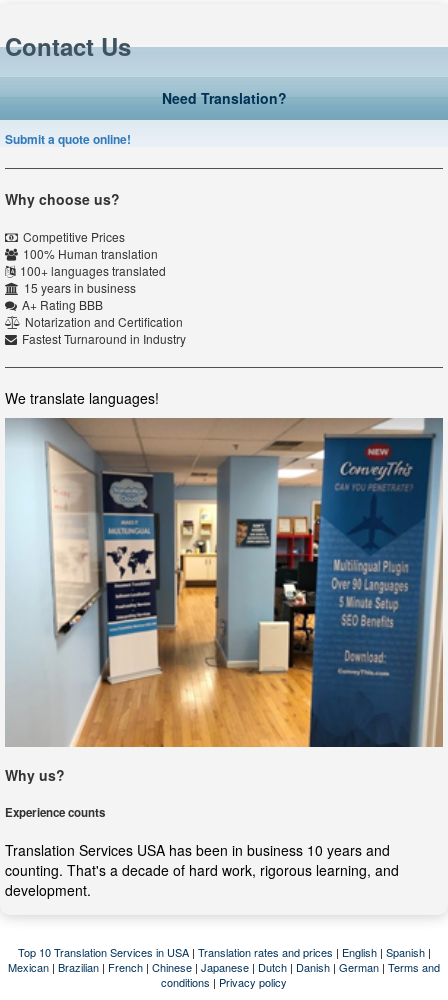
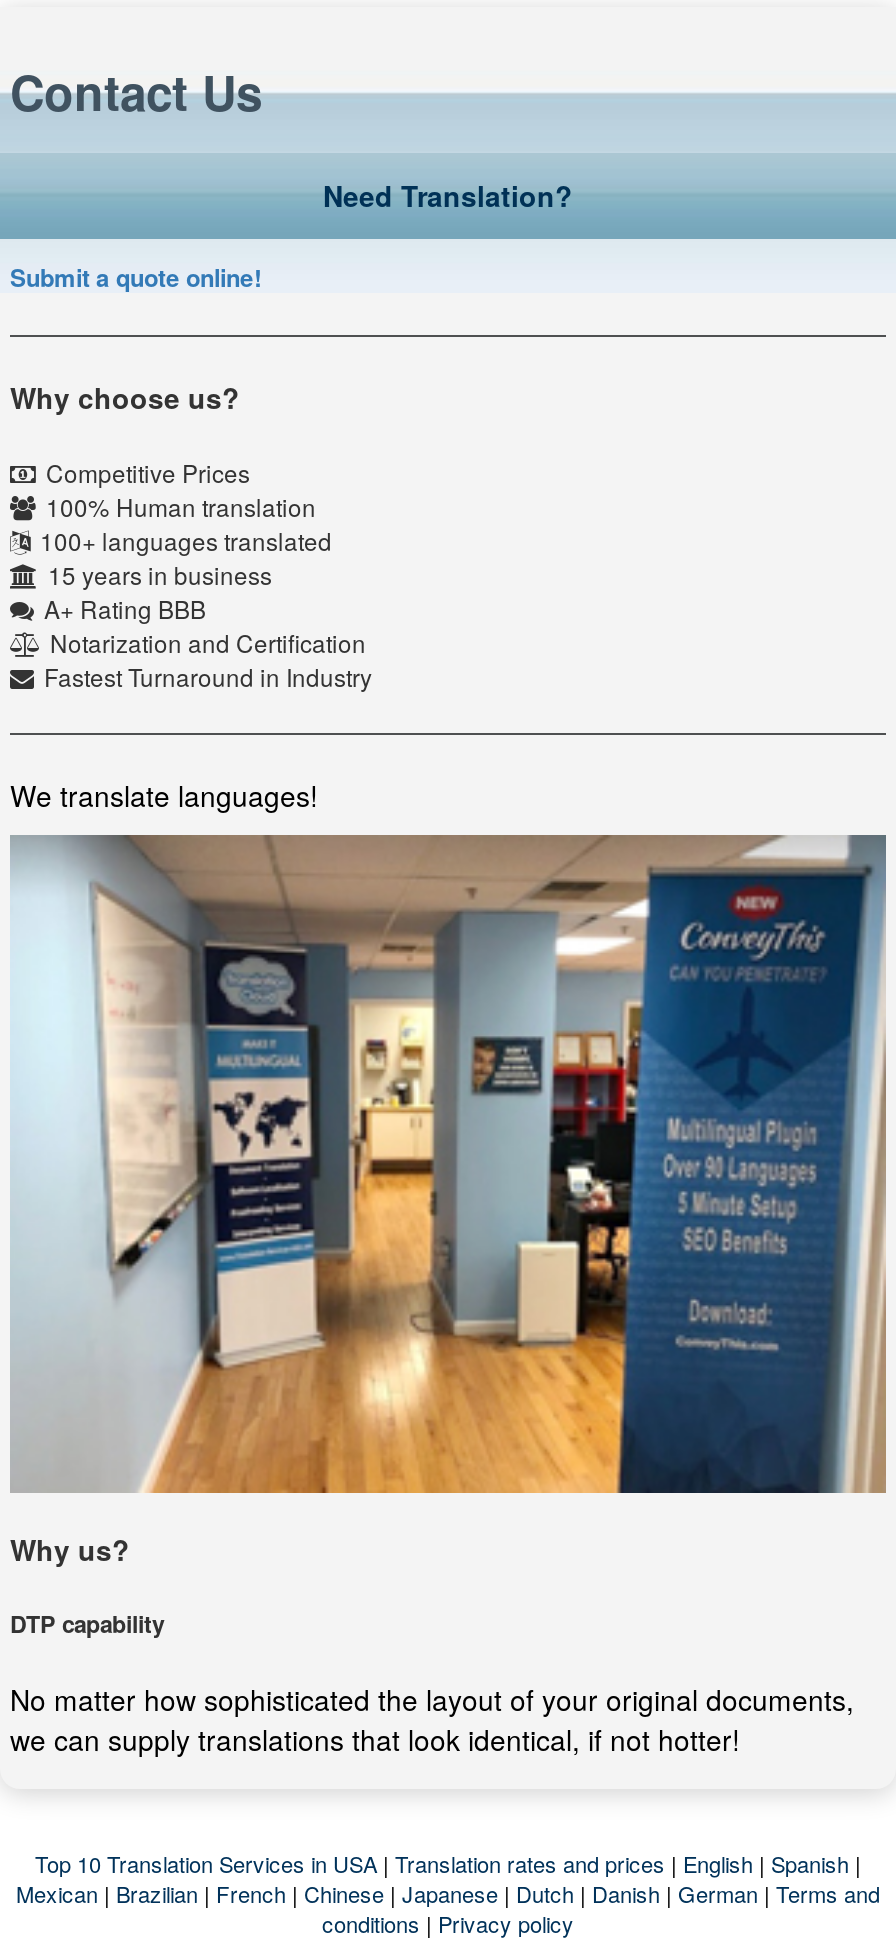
[5,803,105,820] Experience counts -> [10,1606,164,1640] DTP capability
[5,840,399,900] Translation Services USA has been in business 10 years and | counting. That's a decade of hard work, rigorous learning, and | development. -> [10,1679,854,1759] No matter how sophisticated the layout of your original documents, | we can supply translations that look identical, if not hotter!

